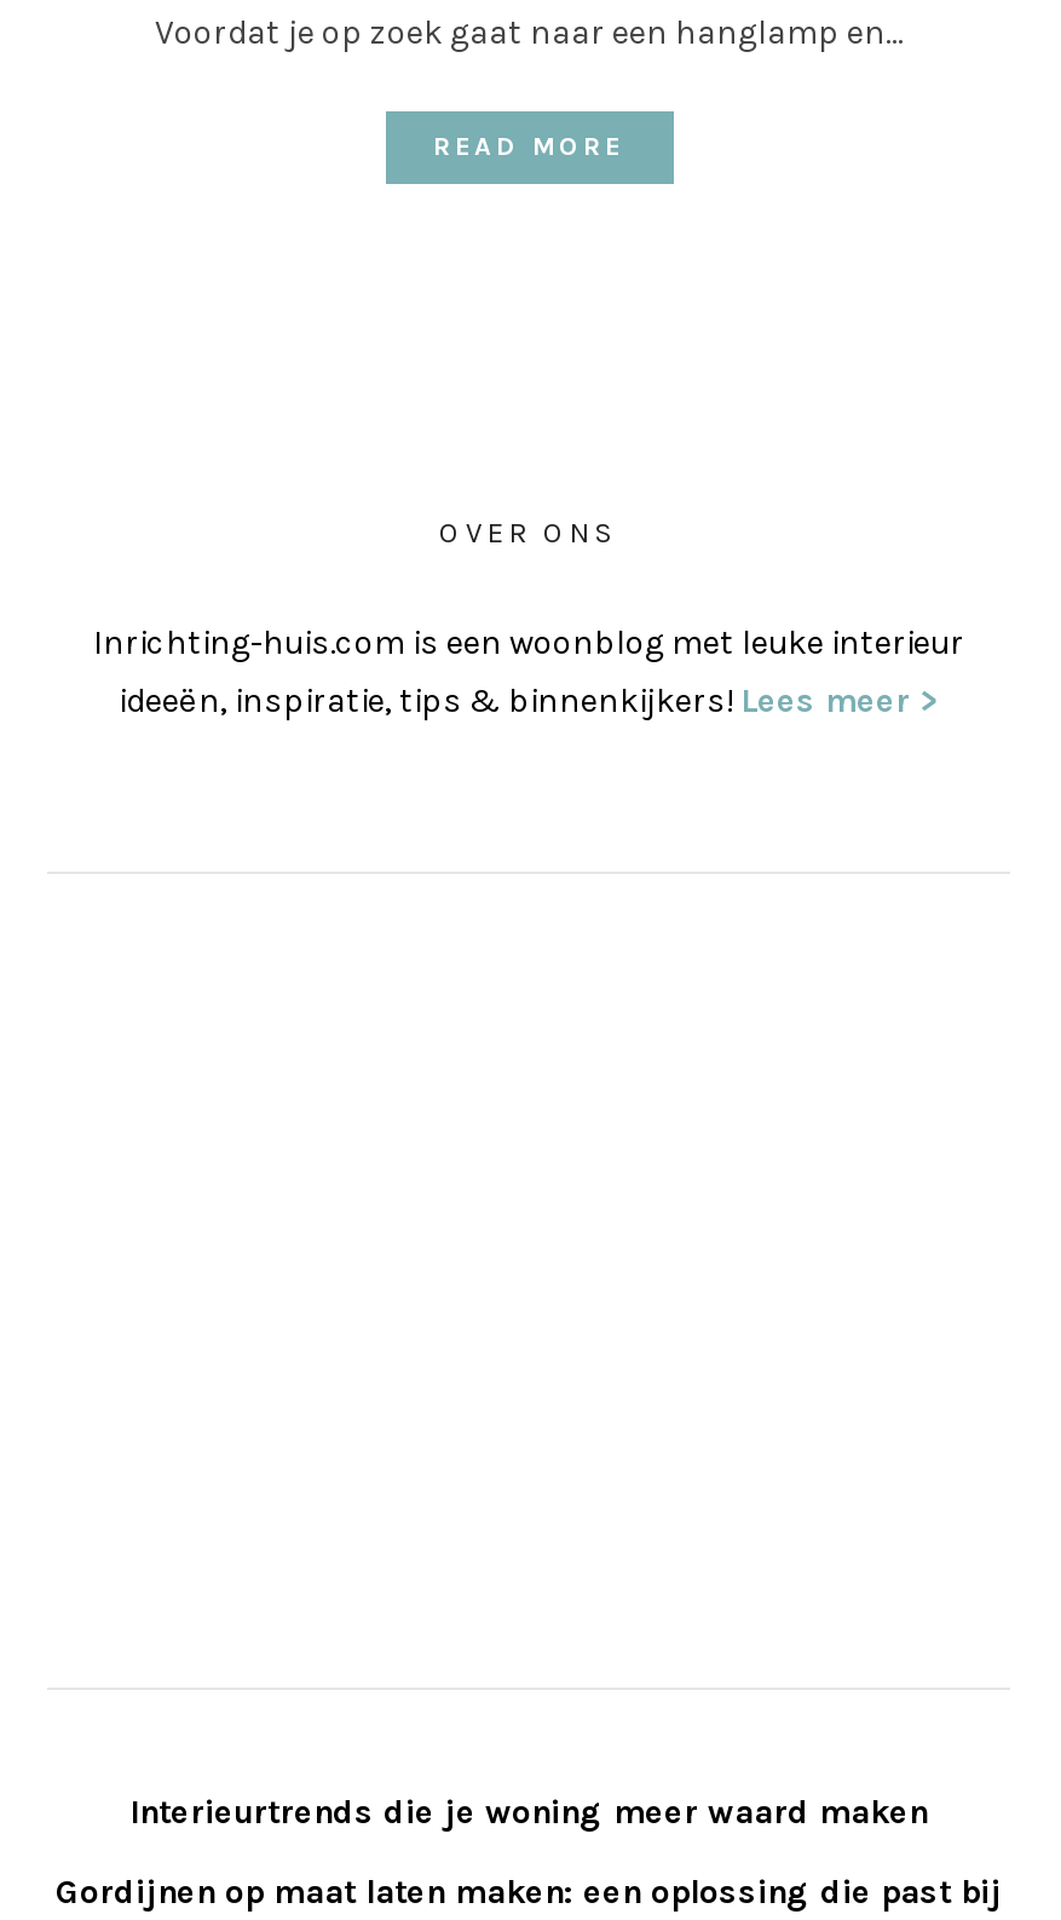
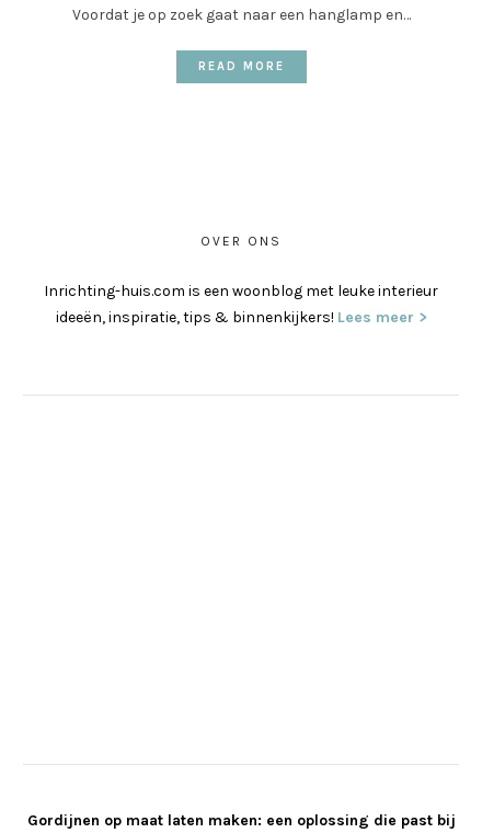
[129,1793,928,1834] Interieurtrends die je woning meer waard maken -> none

